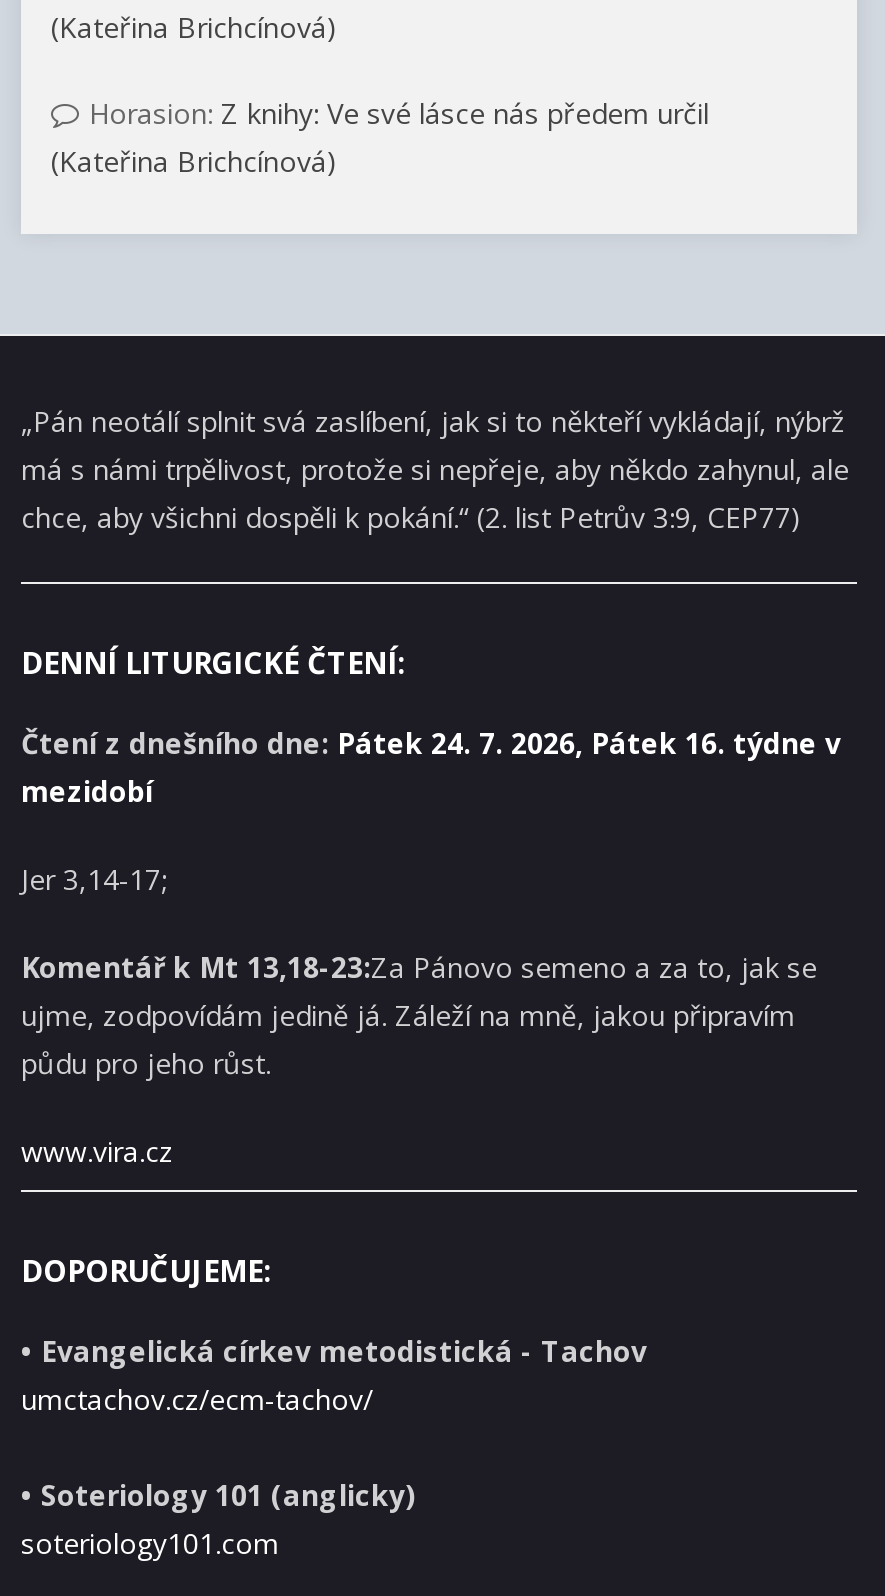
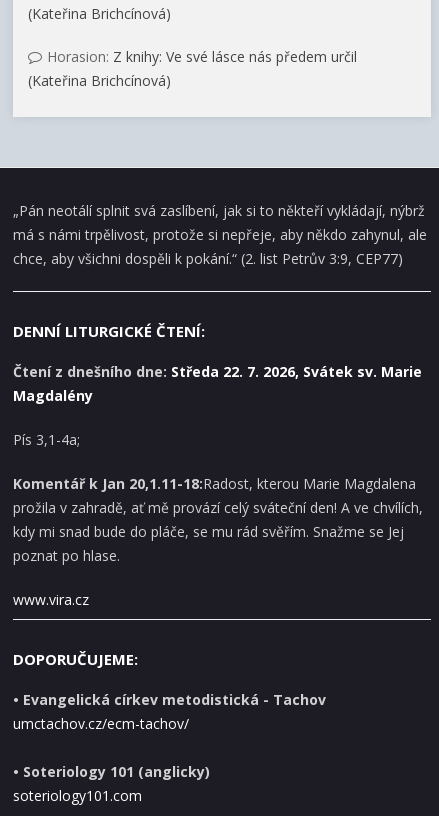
[21,724,841,810] Čtení z dnešního dne: Pátek 24. 7. 2026, Pátek 16. týdne v | mezidobí -> [13,362,422,405] Čtení z dnešního dne: Středa 22. 7. 2026, Svátek sv. Marie | Magdalény
[21,860,167,898] Jer 3,14-17; -> [13,430,80,449] Pís 3,1-4a;
[21,948,817,1082] Komentář k Mt 13,18-23:Za Pánovo semeno a za to, jak se | ujme, zodpovídám jedině já. Záleží na mně, jakou připravím | půdu pro jeho růst. -> [13,474,423,565] Komentář k Jan 20,1.11-18:Radost, kterou Marie Magdalena | prožila v zahradě, ať mě provází celý sváteční den! A ve chvílích, | kdy mi snad bude do pláče, se mu rád svěřím. Snažme se Jej | poznat po hlase.

